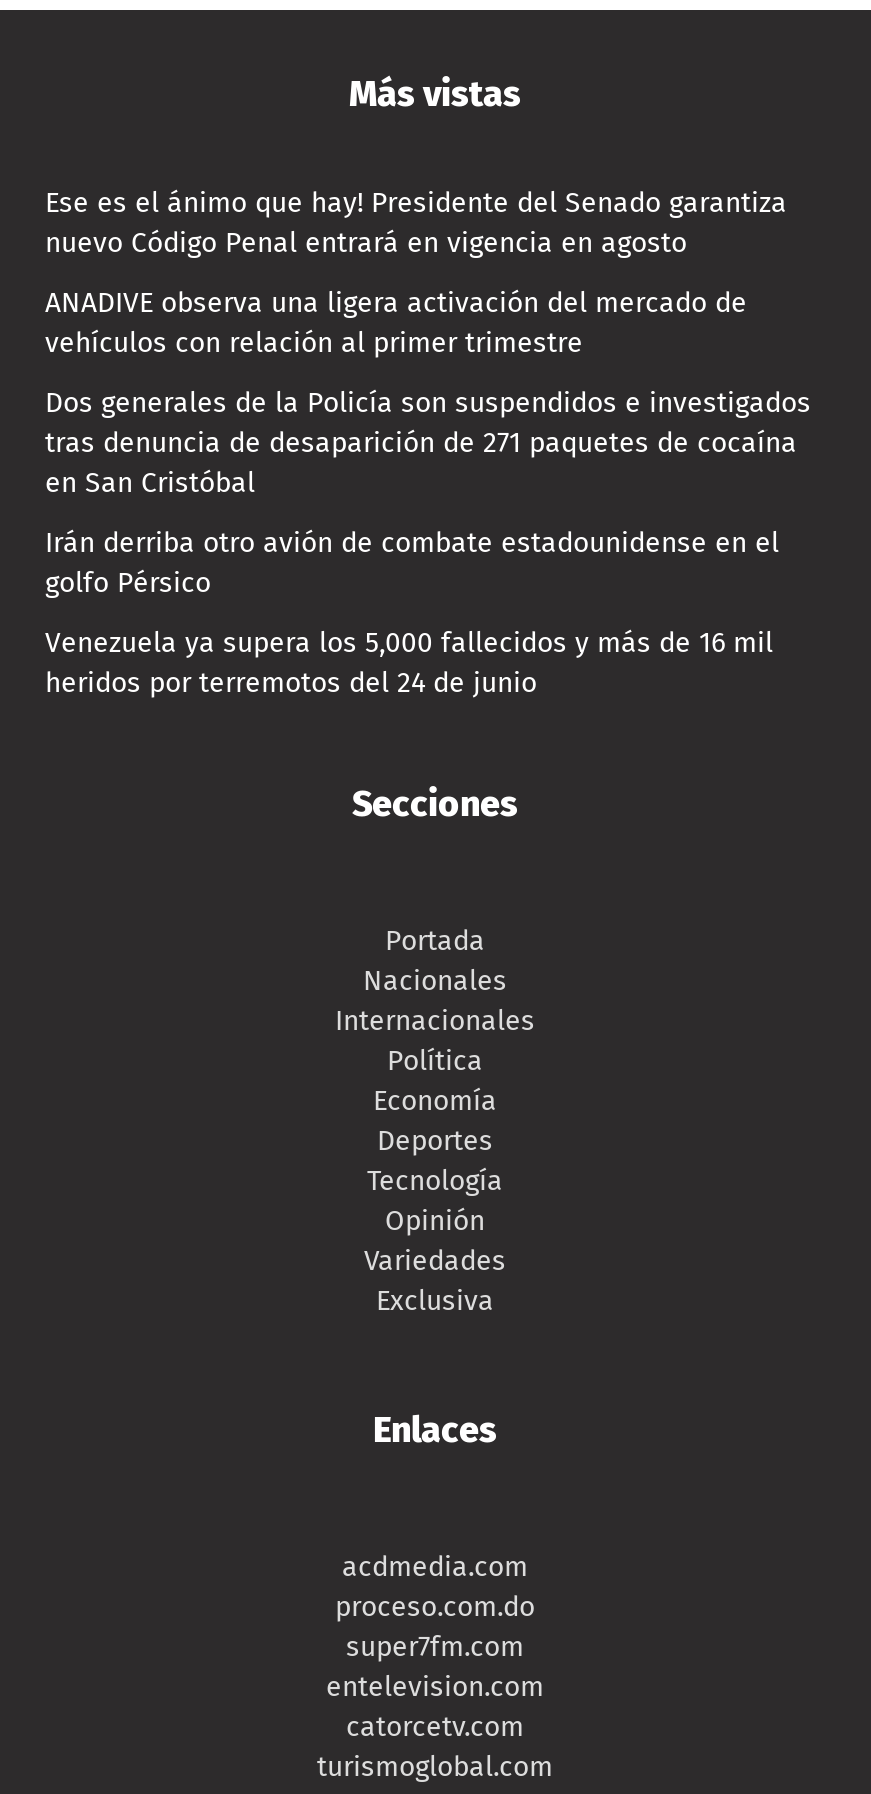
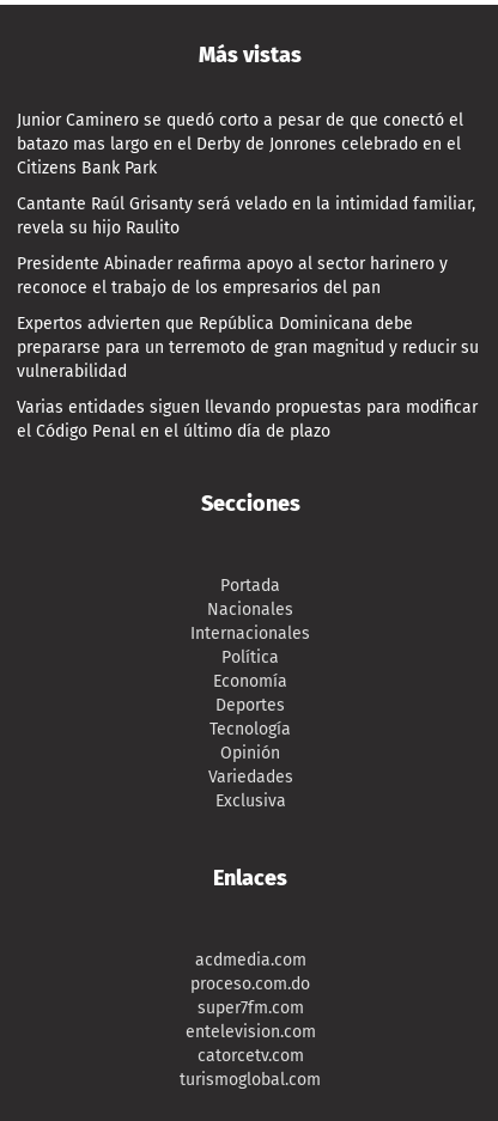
[45,187,787,261] Ese es el ánimo que hay! Presidente del Senado garantiza | nuevo Código Penal entrará en vigencia en agosto -> [17,111,463,179] Junior Caminero se quedó corto a pesar de que conectó el | batazo mas largo en el Derby de Jonrones celebrado en el | Citizens Bank Park
[45,287,747,361] ANADIVE observa una ligera activación del mercado de | vehículos con relación al primer trimestre -> [17,194,475,239] Cantante Raúl Grisanty será velado en la intimidad familiar, | revela su hijo Raulito
[45,387,811,501] Dos generales de la Policía son suspendidos e investigados | tras denuncia de desaparición de 271 paquetes de cocaína | en San Cristóbal -> [17,254,448,298] Presidente Abinader reafirma apoyo al sector harinero y | reconoce el trabajo de los empresarios del pan
[45,527,779,601] Irán derriba otro avión de combate estadounidense en el | golfo Pérsico -> [17,314,479,382] Expertos advierten que República Dominicana debe | prepararse para un terremoto de gran magnitud y reducir su | vulnerabilidad
[45,627,773,701] Venezuela ya supera los 5,000 fallecidos y más de 16 mil | heridos por terremotos del 24 de junio -> [17,398,478,442] Varias entidades siguen llevando propuestas para modificar | el Código Penal en el último día de plazo

